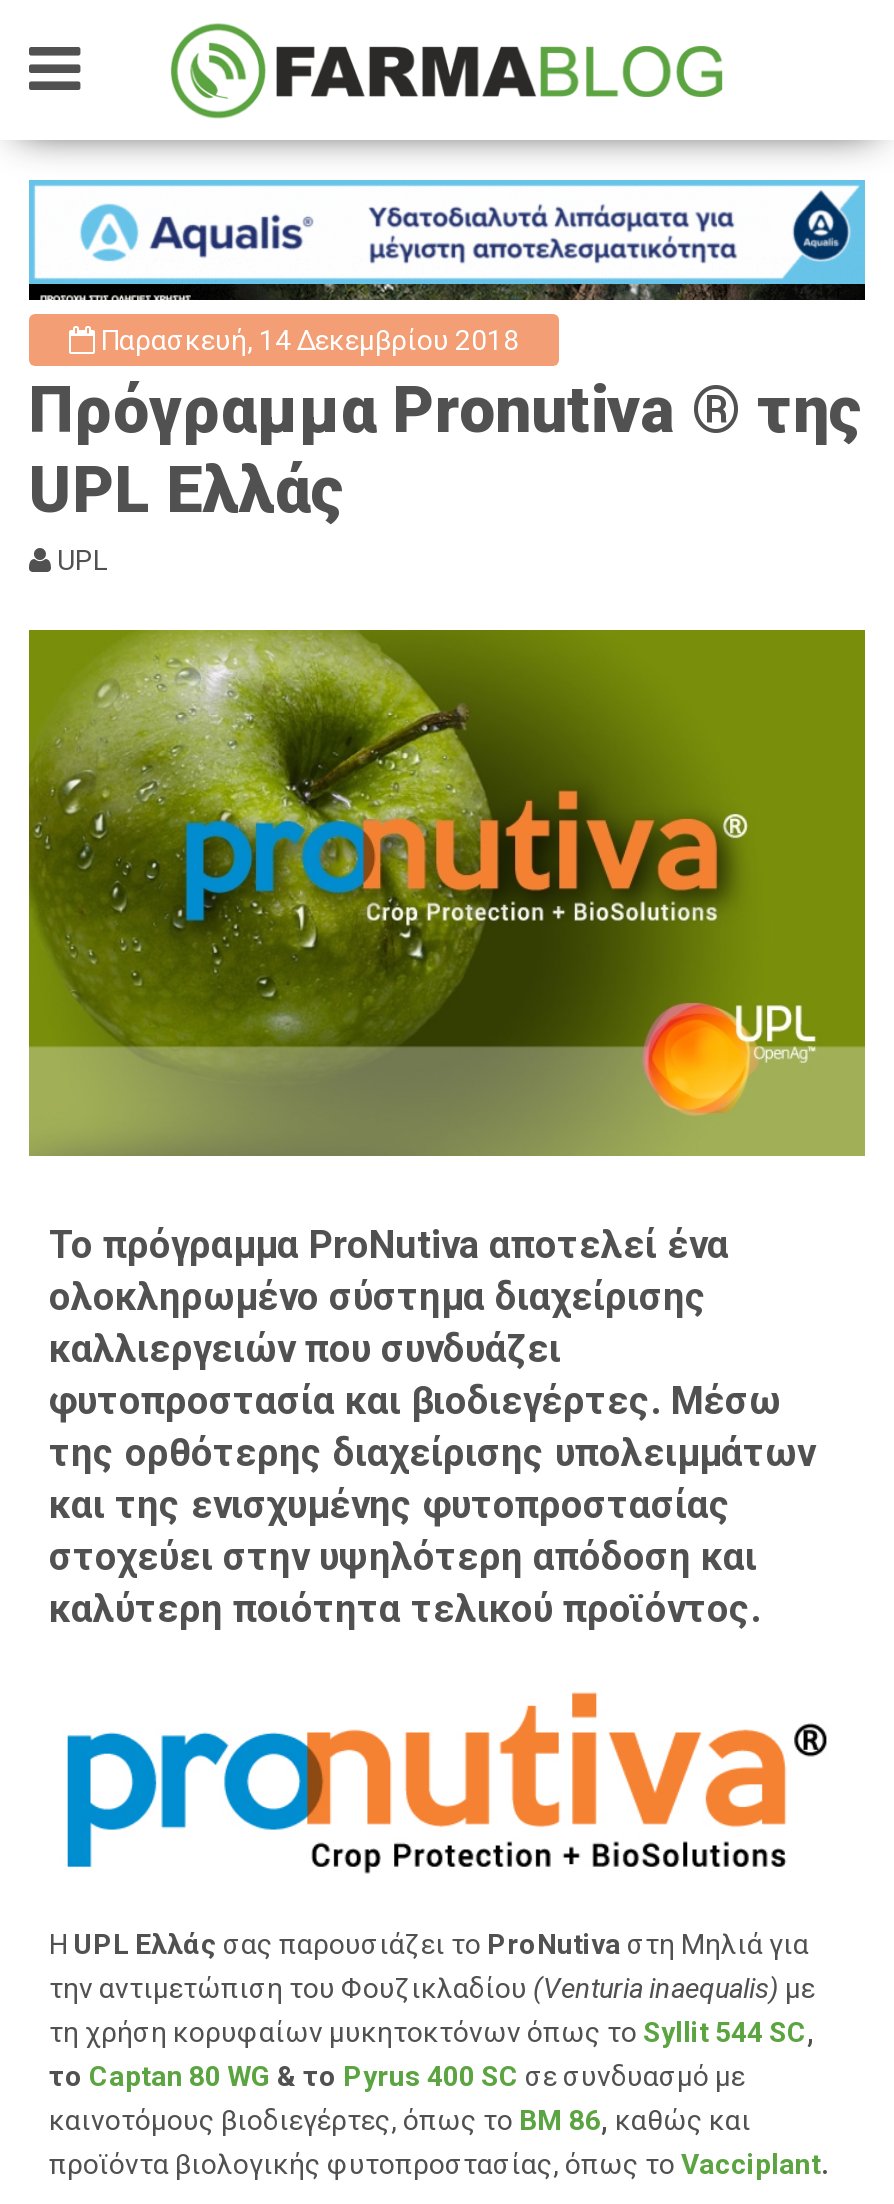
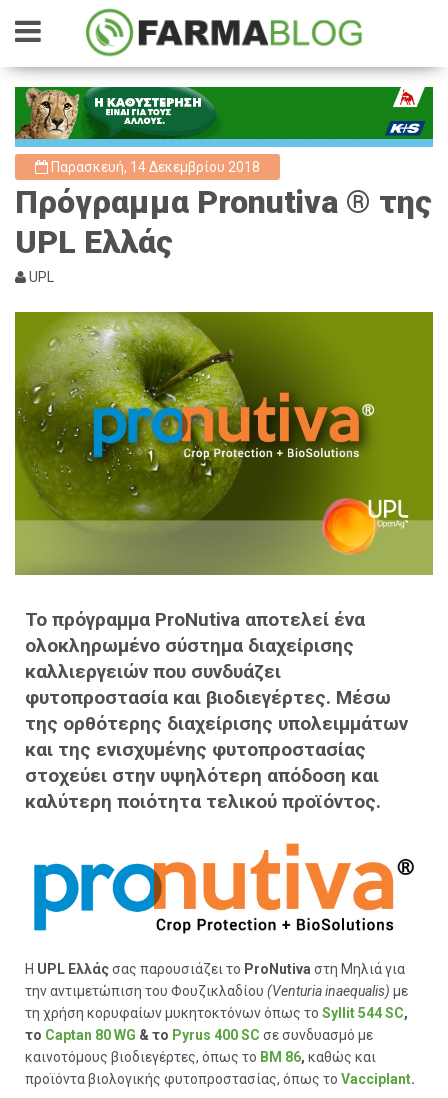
[27,178,867,302] [image] -> [14,86,434,148] [image]

